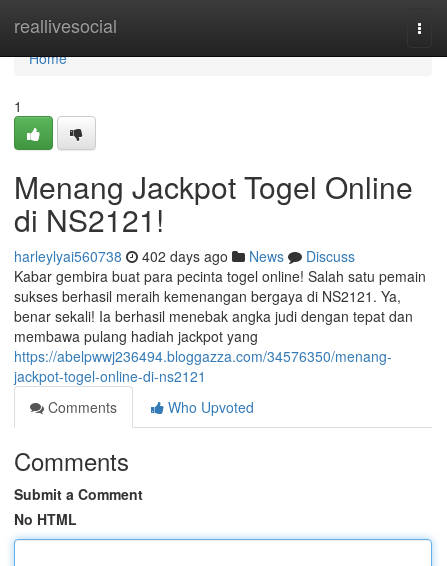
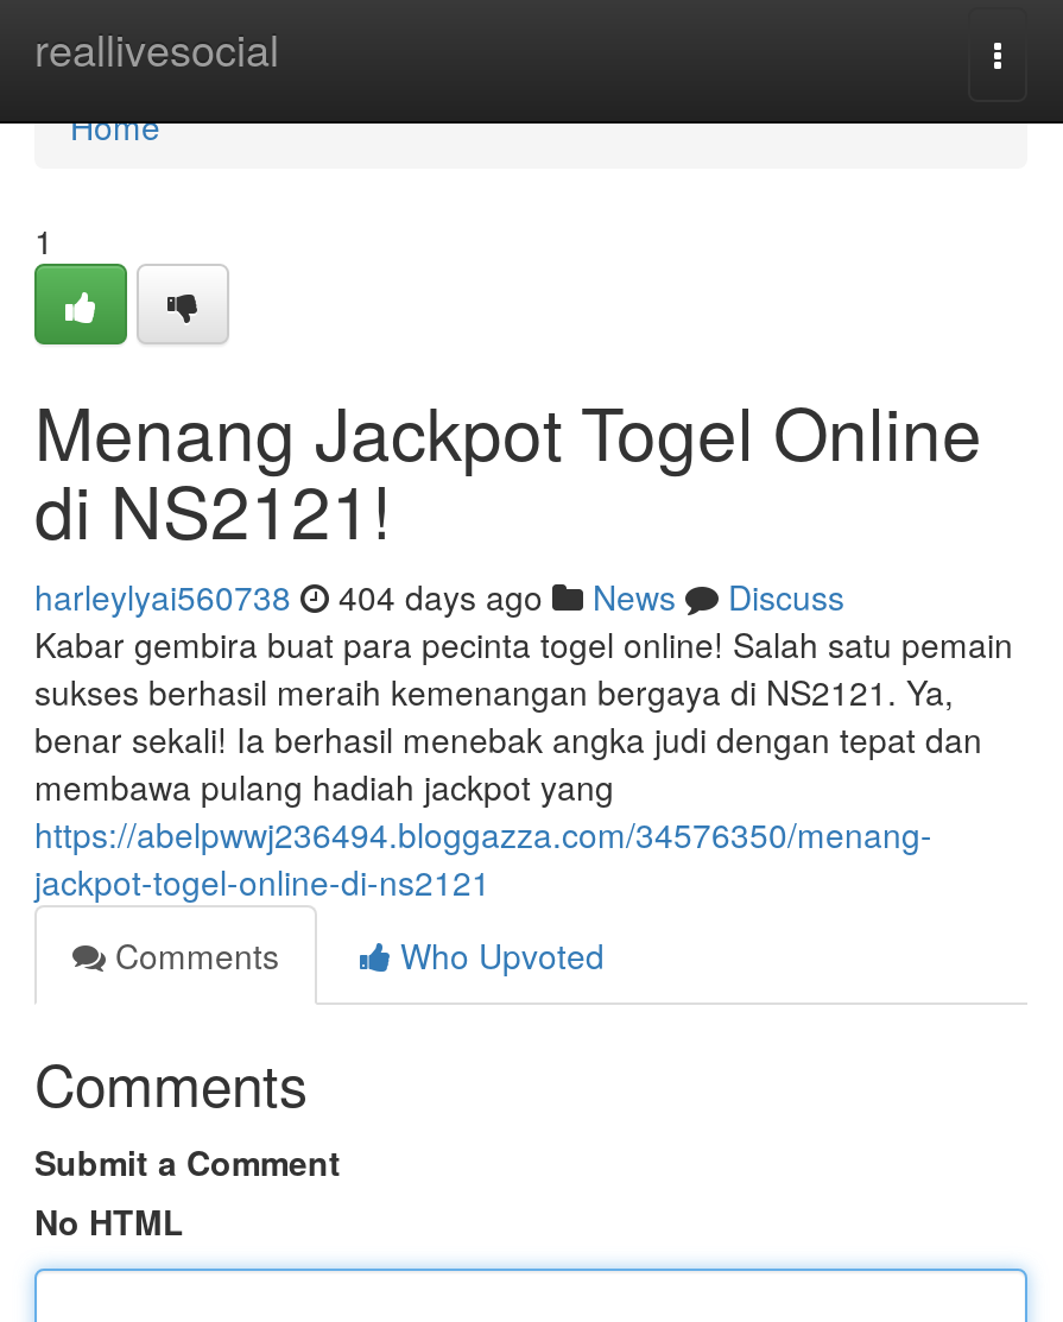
[14,246,355,266] harleylyai560738 402 days ago News Discuss -> [34,573,844,620] harleylyai560738 404 days ago News Discuss

